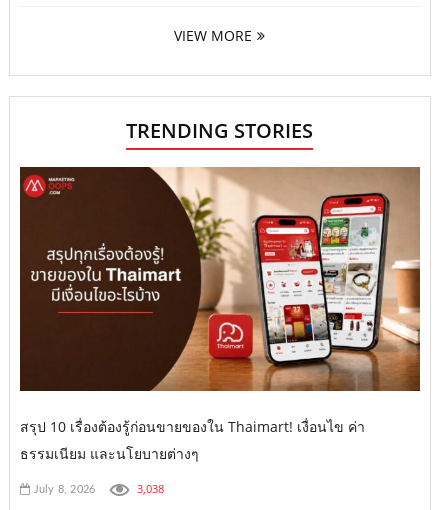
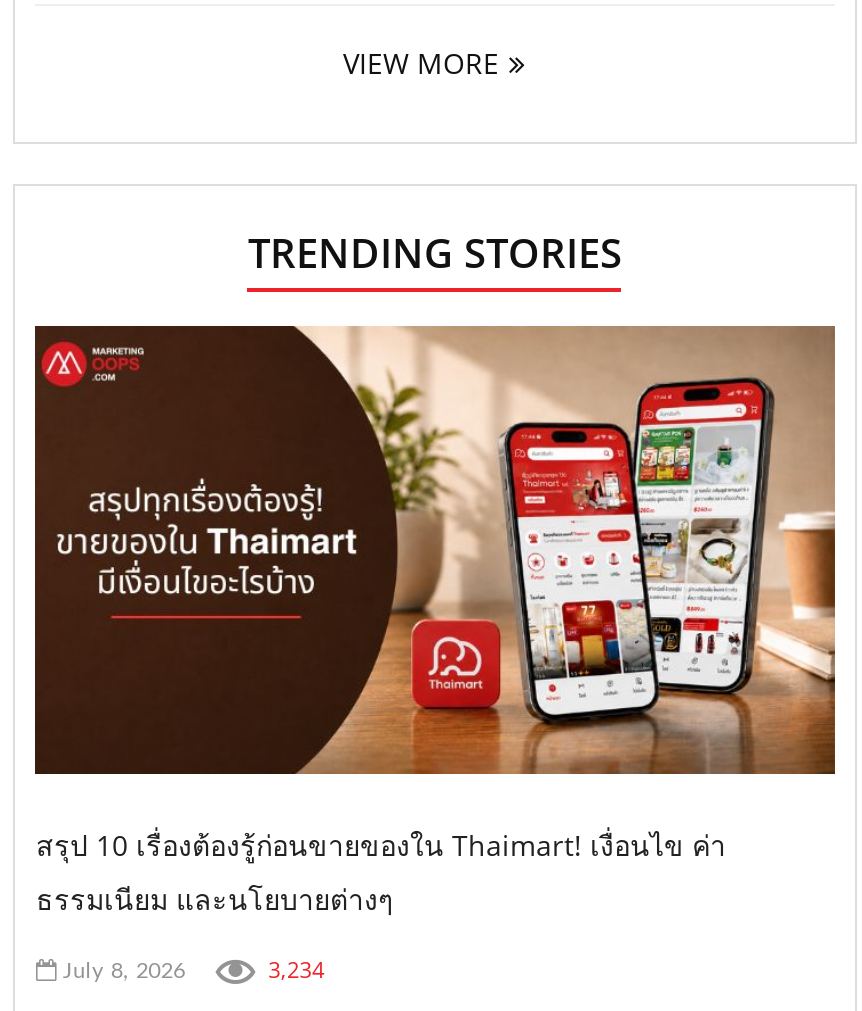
[137,481,165,496] 3,038 -> [268,954,324,984] 3,234

